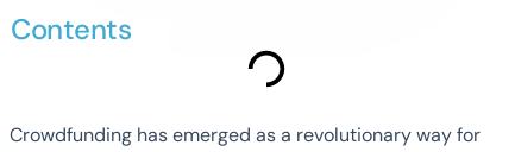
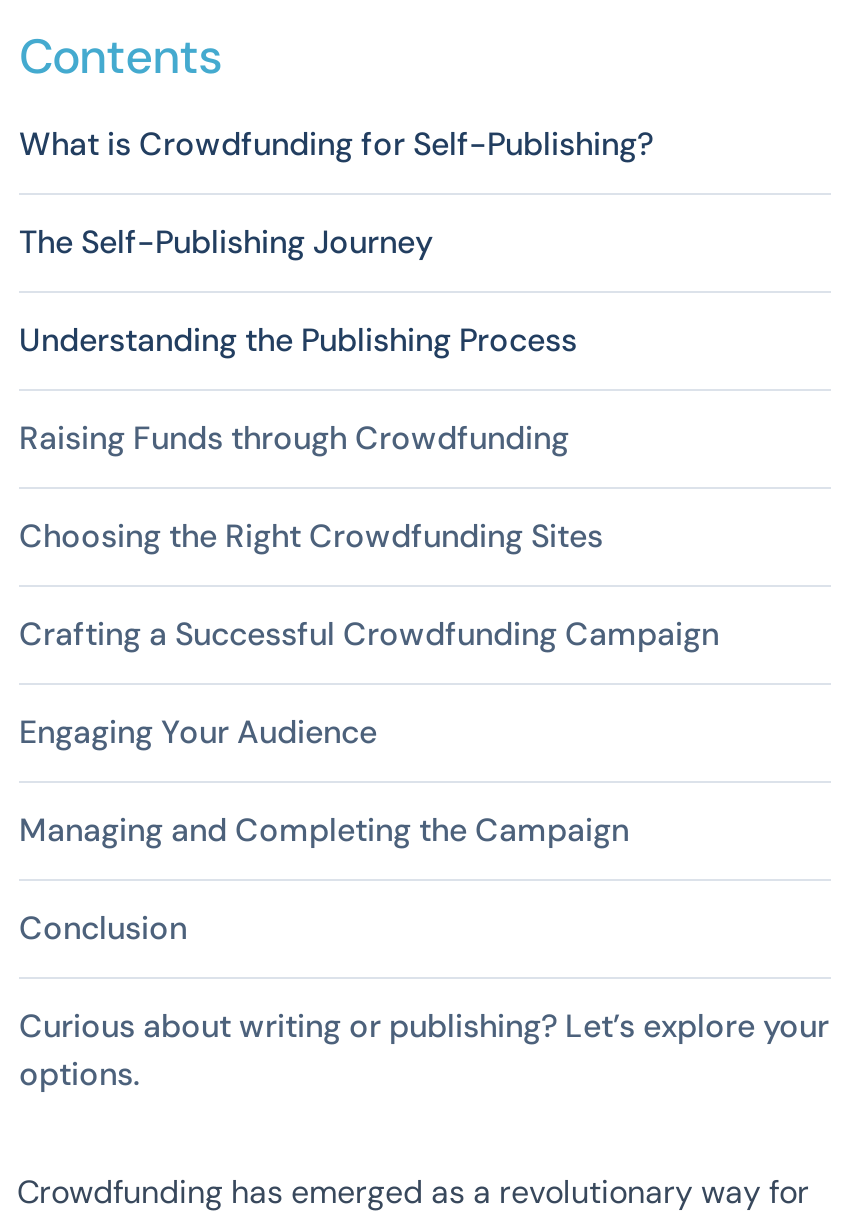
none -> [19,122,829,1094] What is Crowdfunding for Self-Publishing? | The Self-Publishing Journey | Understanding the Publishing Process | Raising Funds through Crowdfunding | Choosing the Right Crowdfunding Sites | Crafting a Successful Crowdfunding Campaign | Engaging Your Audience | Managing and Completing the Campaign | Conclusion | Curious about writing or publishing? Let’s explore your | options.

